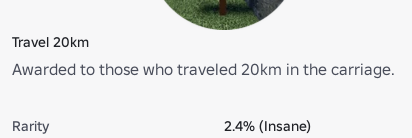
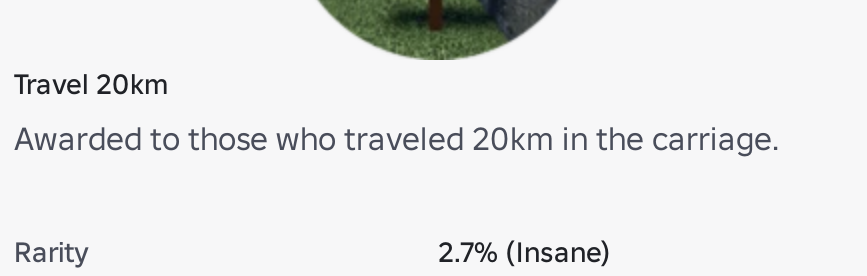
[224,116,311,134] 2.4% (Insane) -> [438,233,610,269] 2.7% (Insane)

